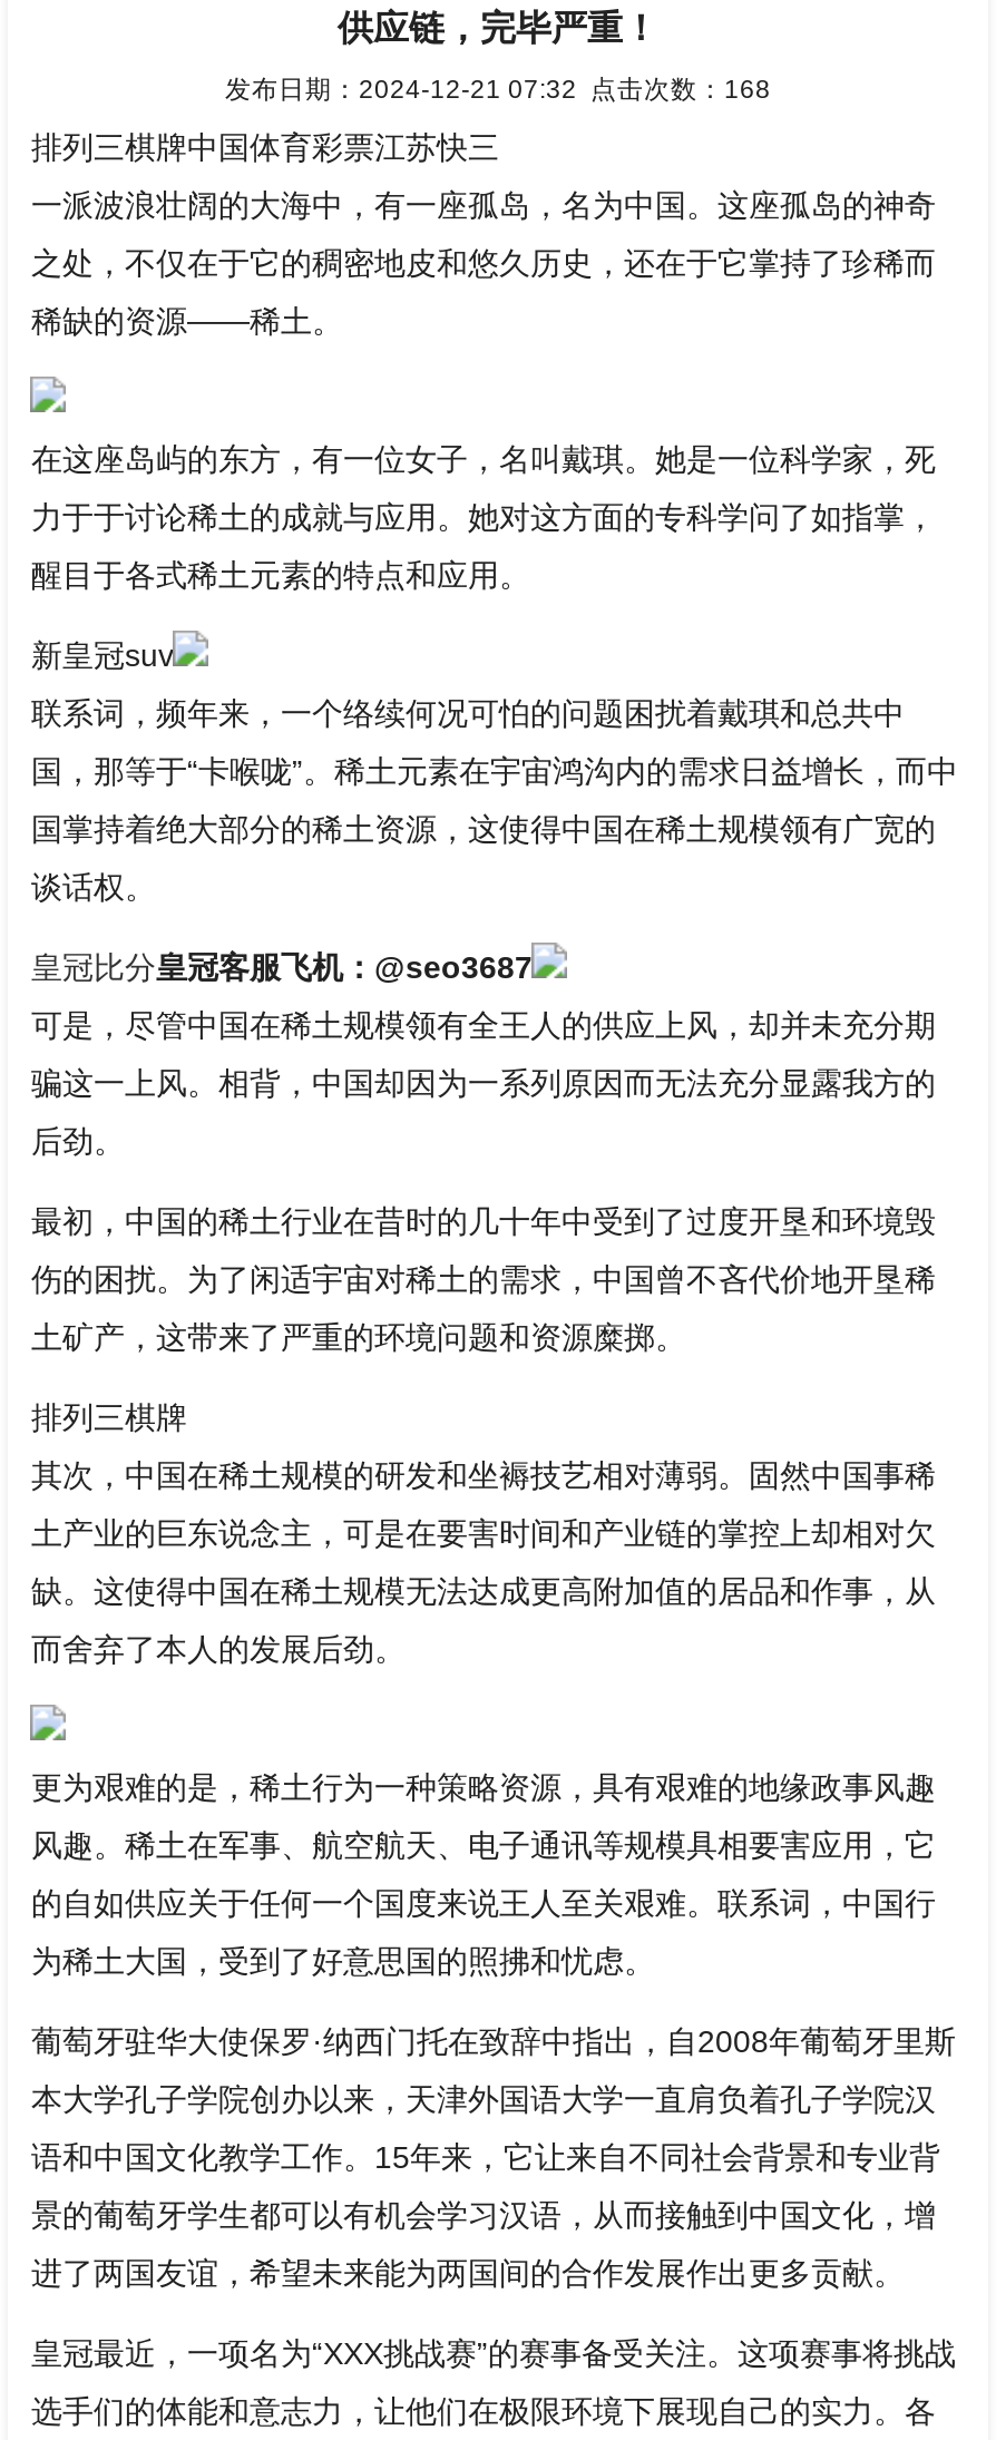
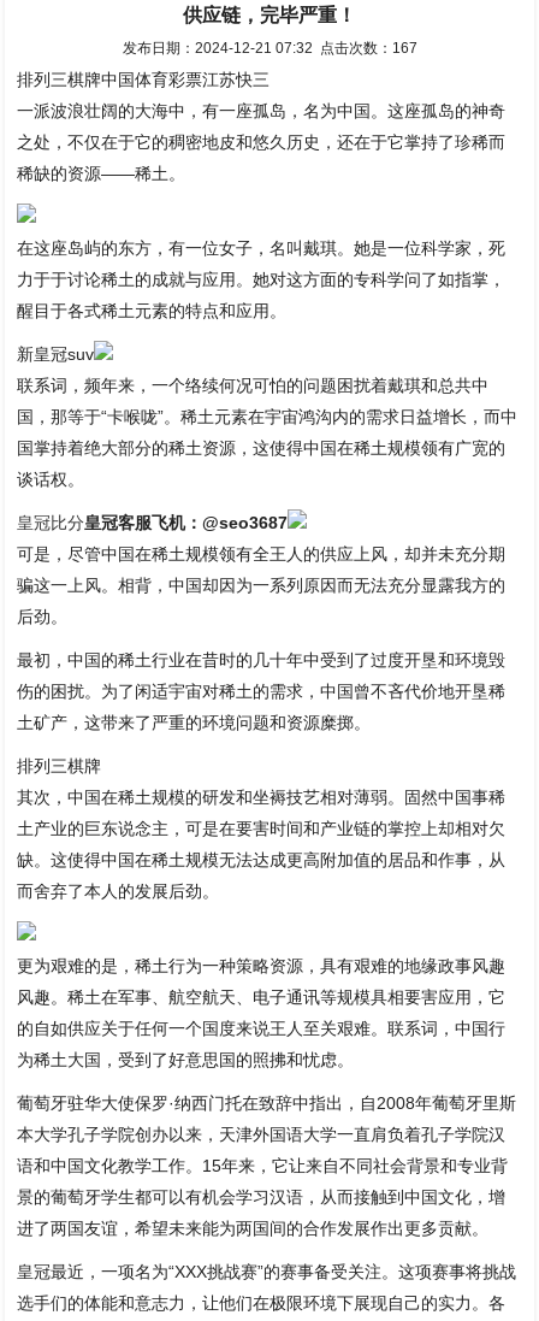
[225,74,771,103] 发布日期：2024-12-21 07:32 点击次数：168 -> [122,40,417,55] 发布日期：2024-12-21 07:32 点击次数：167

